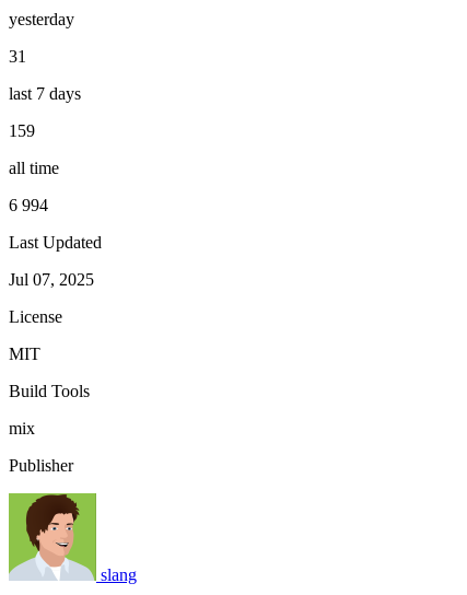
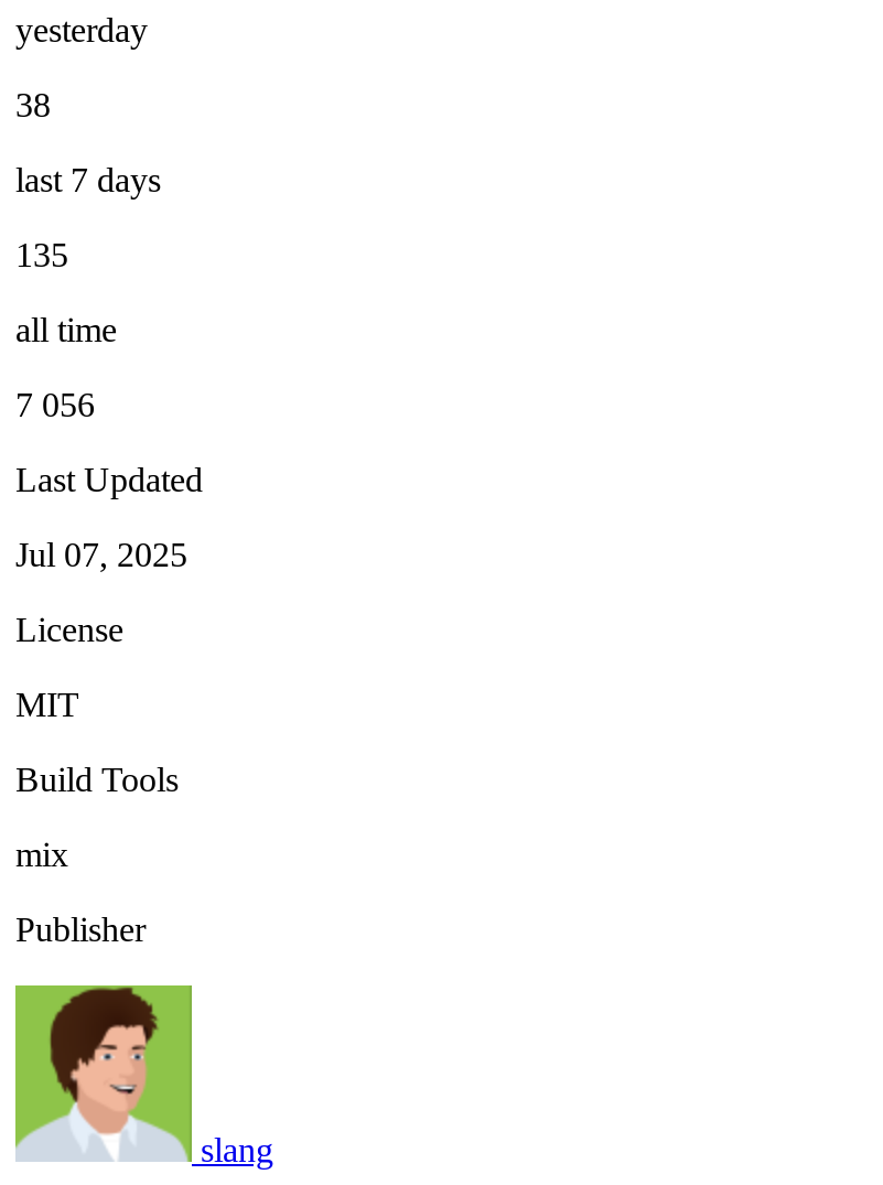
[9,47,26,65] 31 -> [15,85,51,123] 38
[9,121,35,140] 159 -> [15,235,68,273] 135
[9,195,48,214] 6 994 -> [15,385,95,423] 7 056

